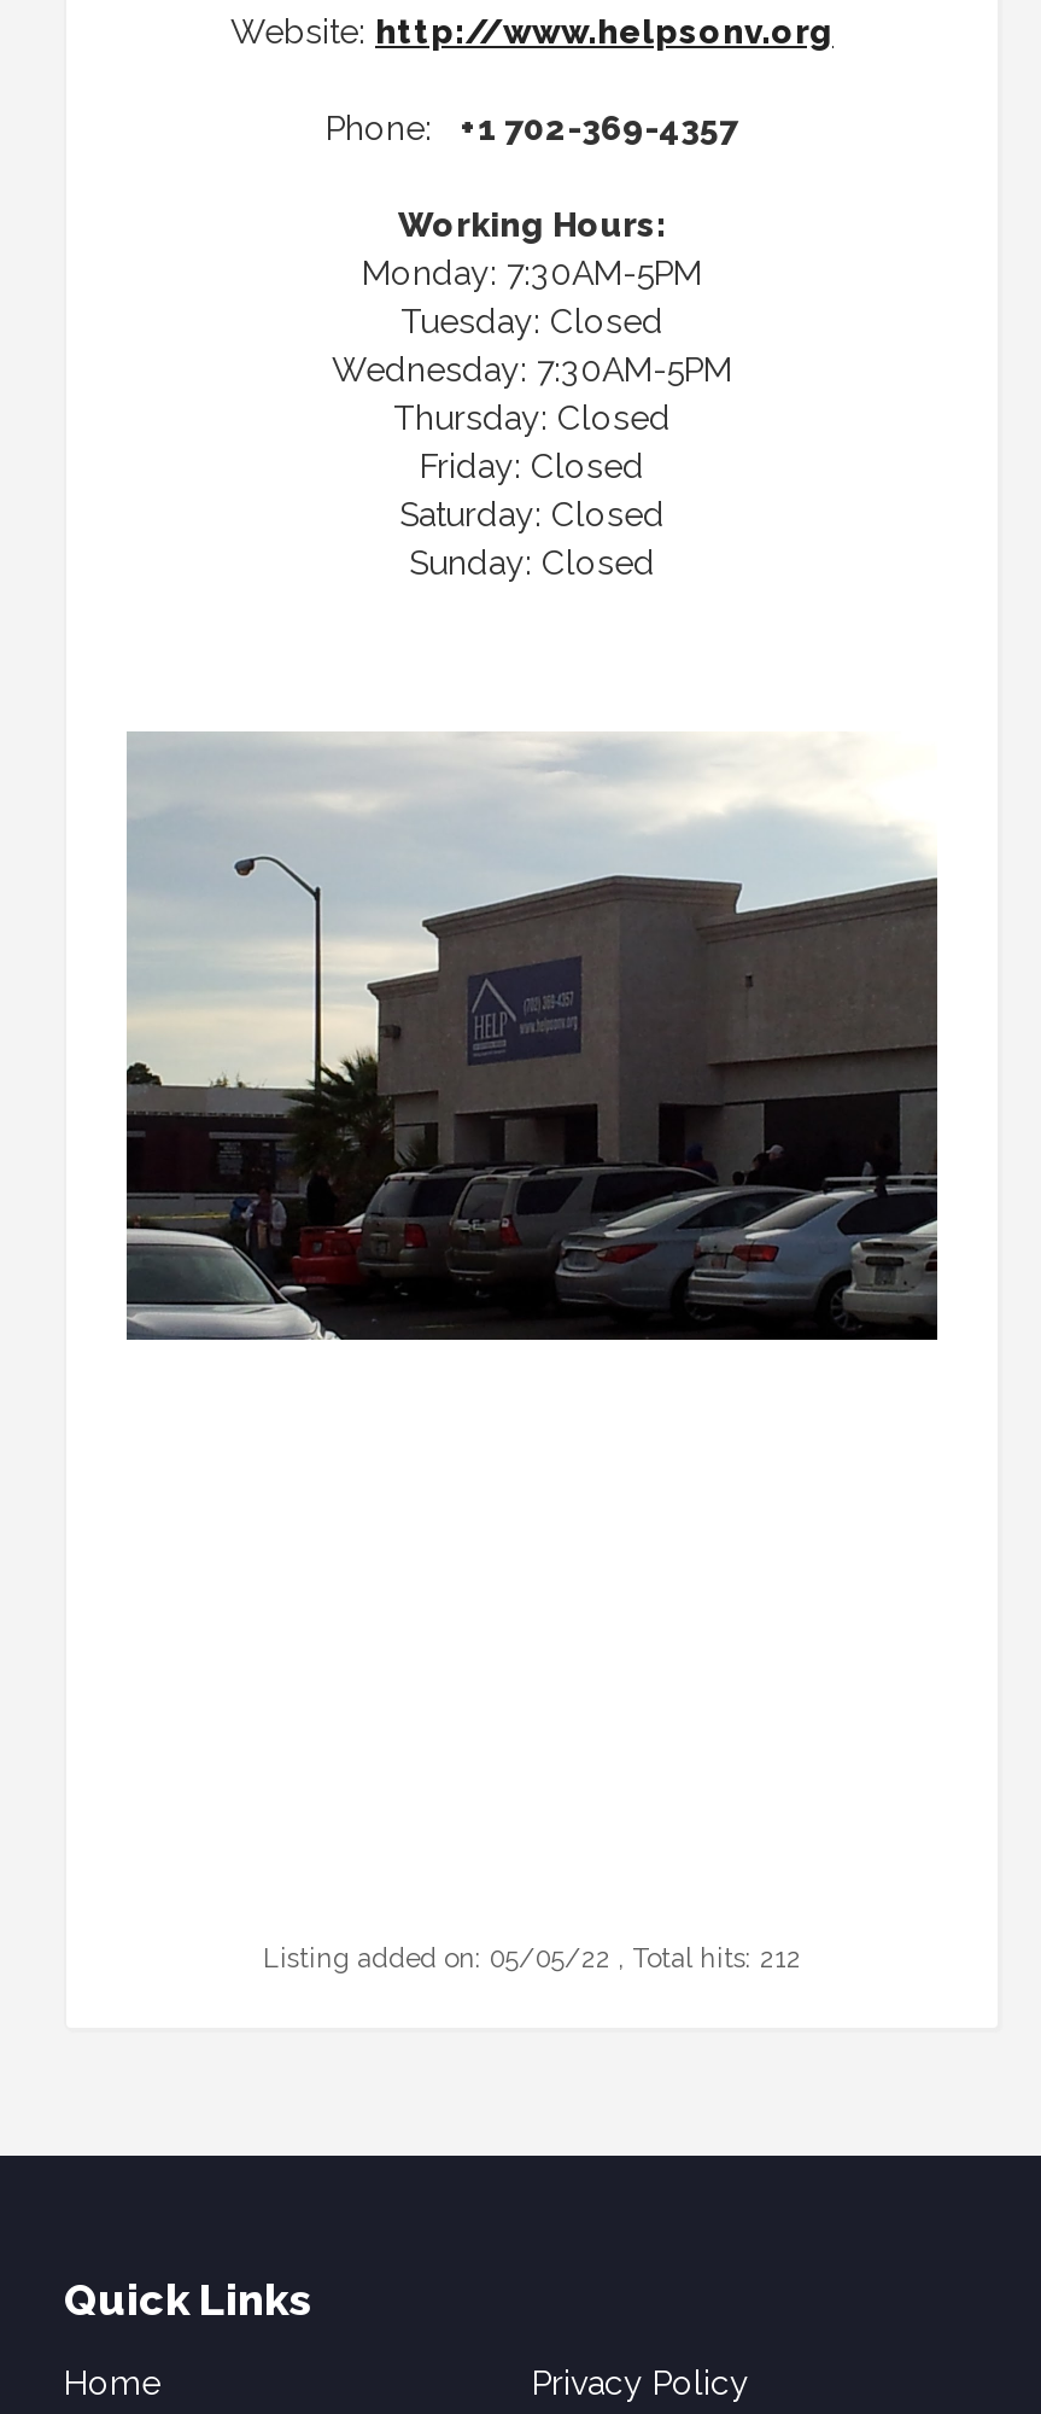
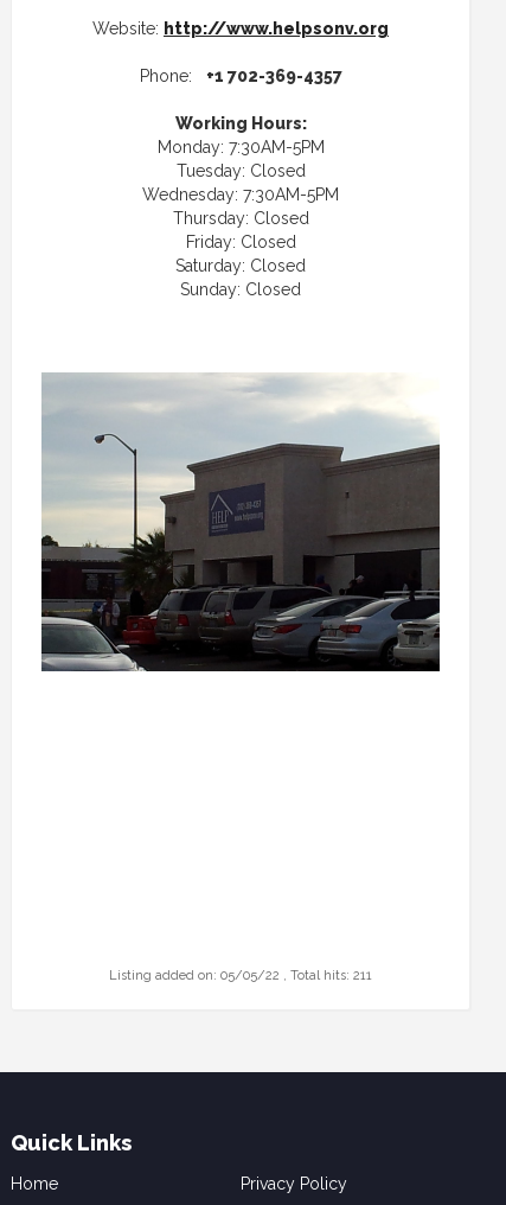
[263,1943,801,1974] Listing added on: 05/05/22 , Total hits: 212 -> [109,968,372,983] Listing added on: 05/05/22 , Total hits: 211

